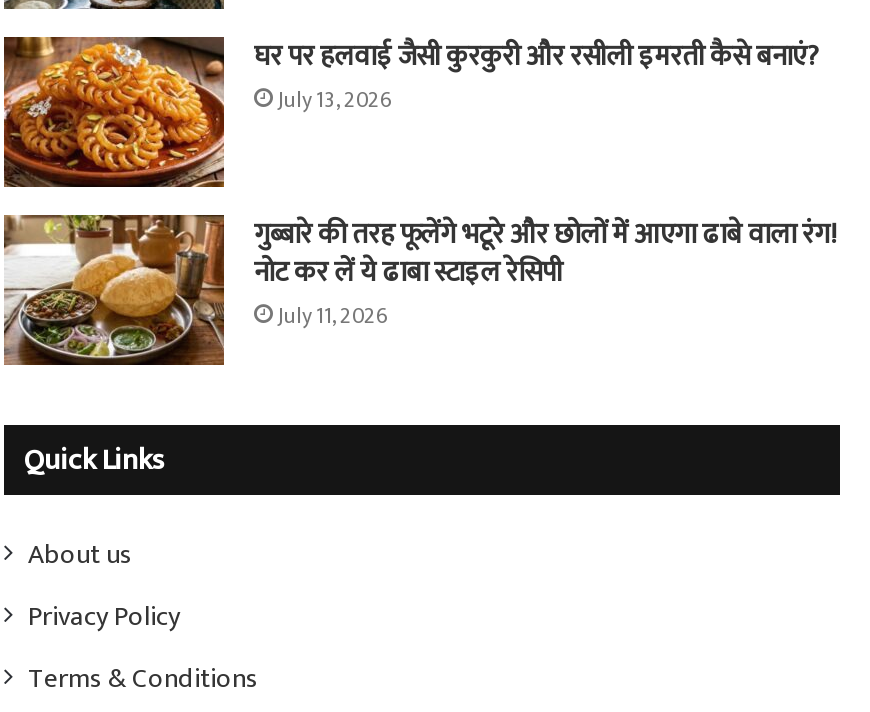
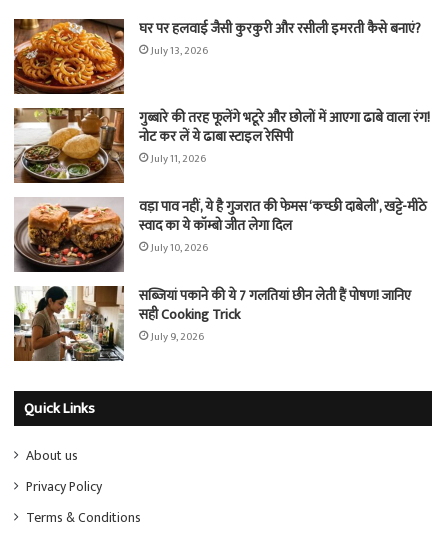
none -> [13,285,124,362] [image]
none -> [14,195,427,346] [image] | वड़ा पाव नहीं, ये है गुजरात की फेमस ‘कच्छी दाबेली’, खट्टे-मीठे | स्वाद का ये कॉम्बो जीत लेगा दिल | July 10, 2026 | सब्जियां पकाने की ये 7 गलतियां छीन लेती हैं पोषण! जानिए | सही Cooking Trick | July 9, 2026

